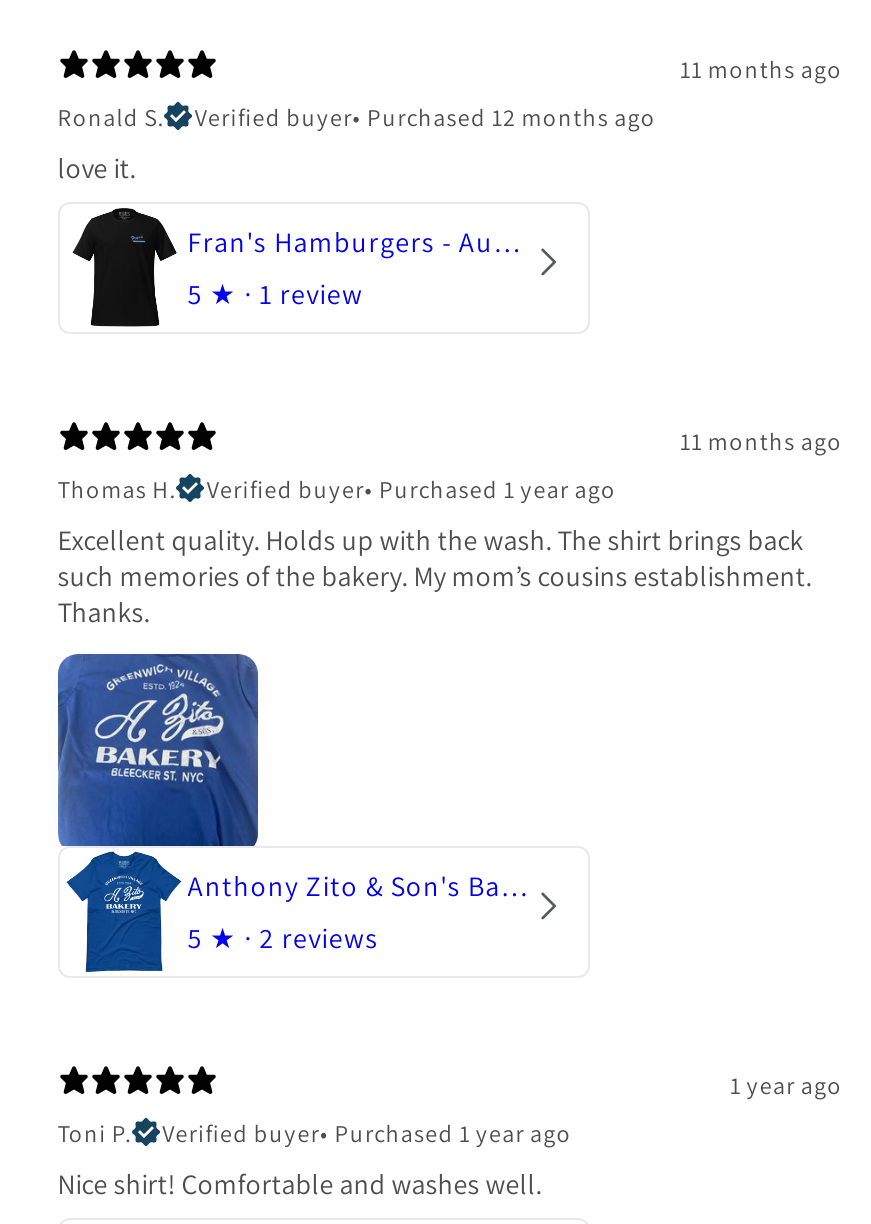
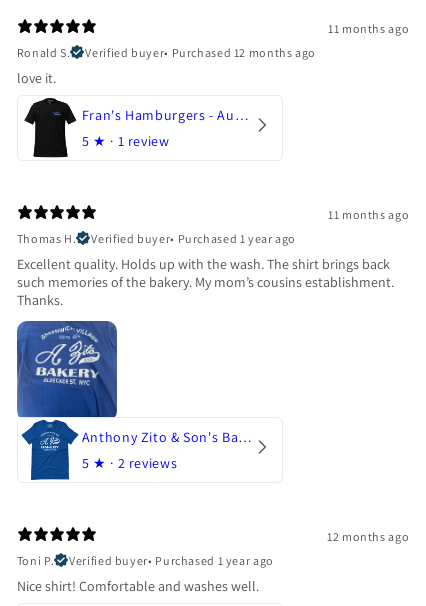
[730,1070,842,1100] 1 year ago -> [327,529,409,544] 12 months ago

